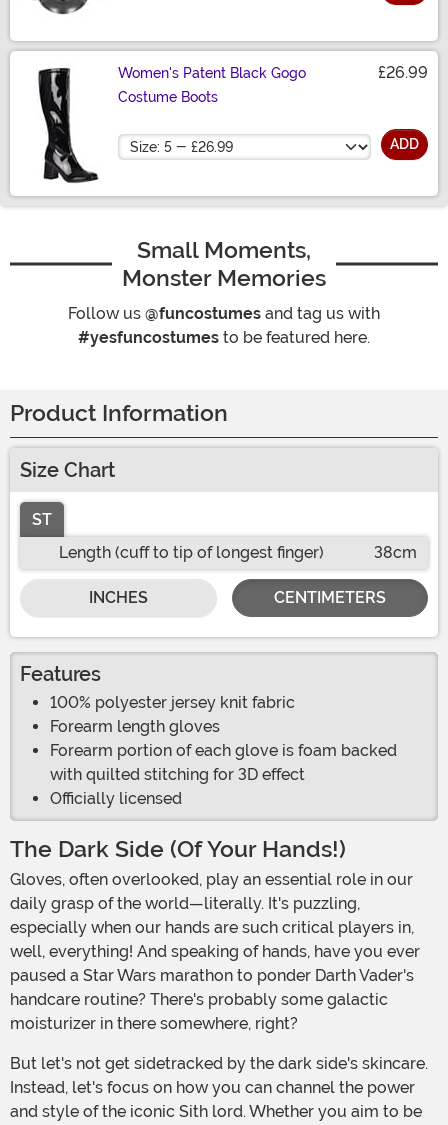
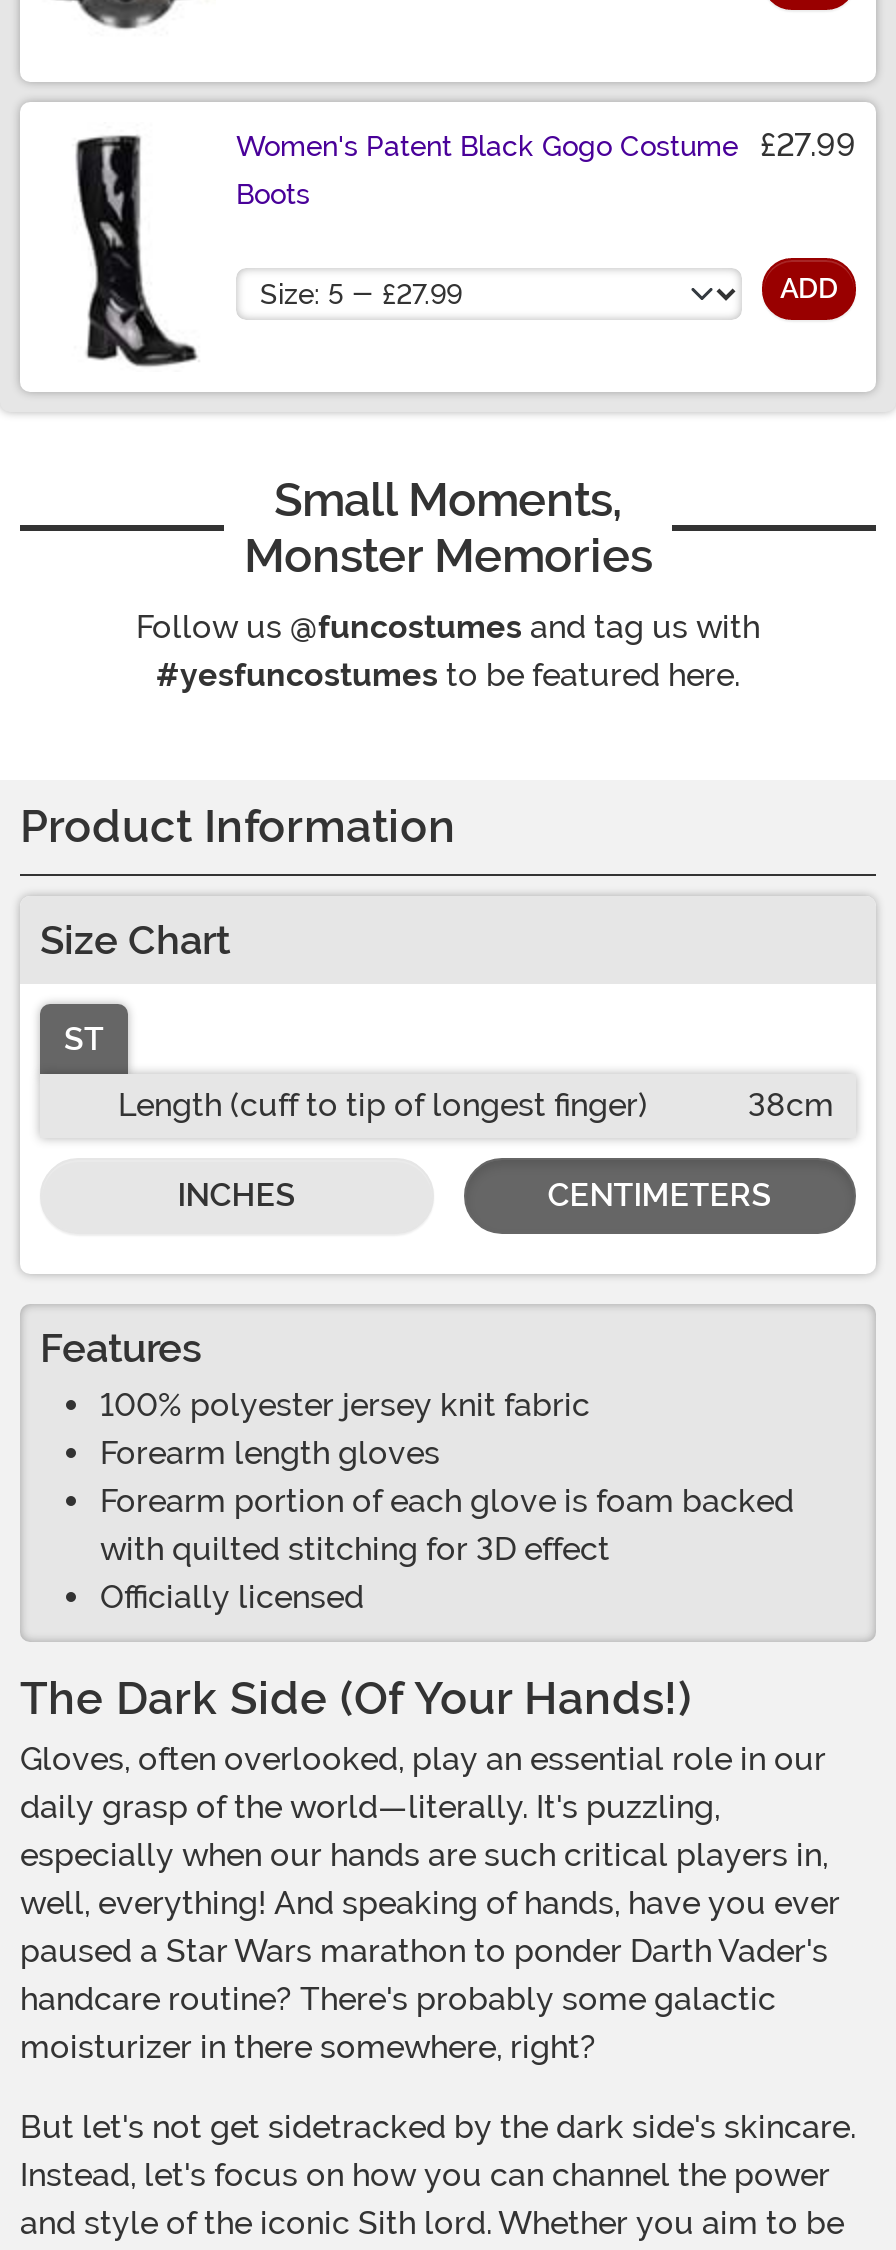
[118,65,306,81] Women's Patent Black Gogo -> [236,130,738,162] Women's Patent Black Gogo Costume
[378,63,428,82] £26.99 -> [760,126,856,164] £27.99
[118,89,218,105] Costume Boots -> [236,178,310,210] Boots

